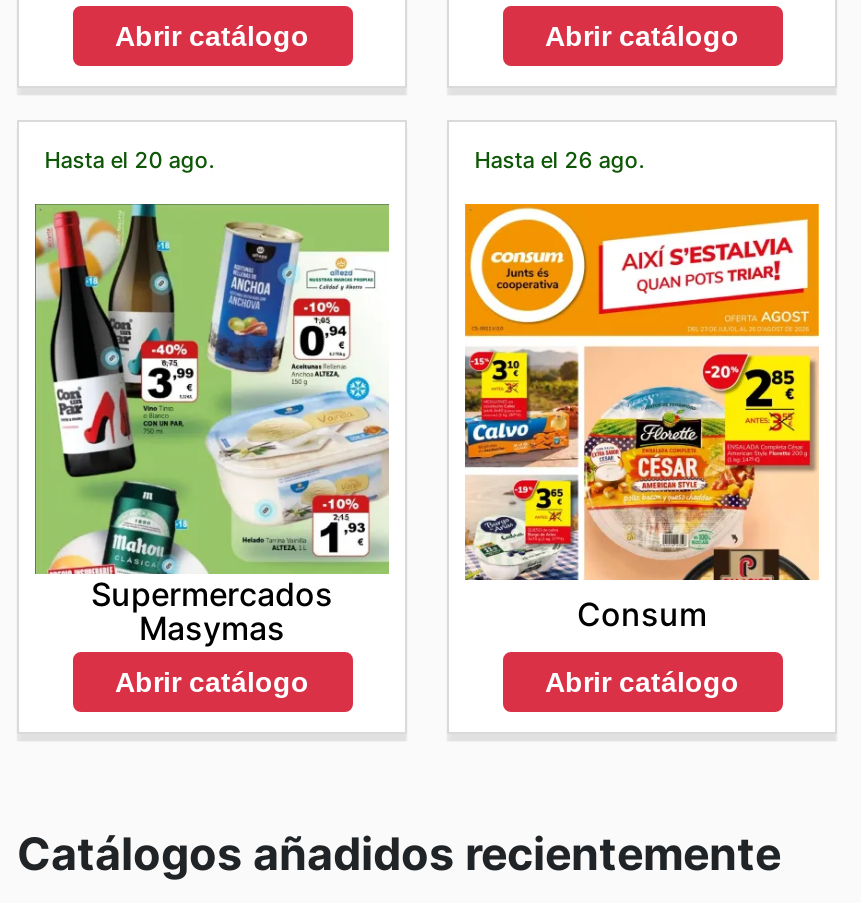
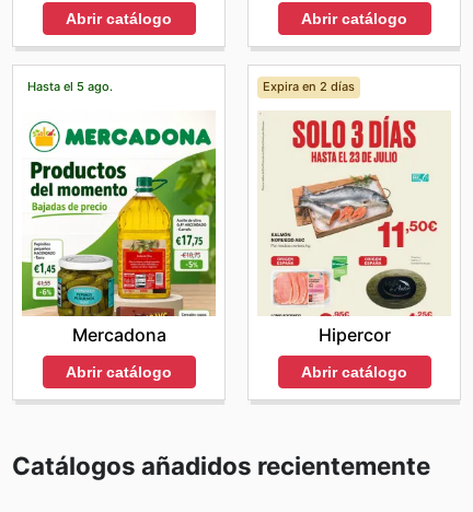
[45,147,215,175] Hasta el 20 ago. -> [27,79,113,95] Hasta el 5 ago.
[475,147,645,175] Hasta el 26 ago. -> [263,79,355,95] Expira en 2 días
[33,202,391,648] [image] | Supermercados | Masymas -> [22,110,217,345] [image] | Mercadona
[463,202,821,633] [image] | Consum -> [257,110,451,345] [image] | Hipercor

